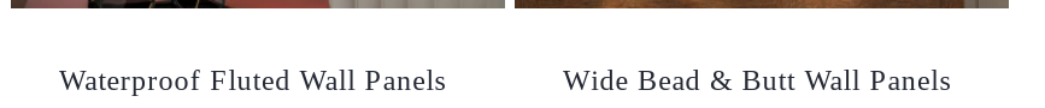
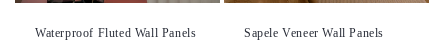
[563,63,953,96] Wide Bead & Butt Wall Panels -> [244,26,384,40] Sapele Veneer Wall Panels

